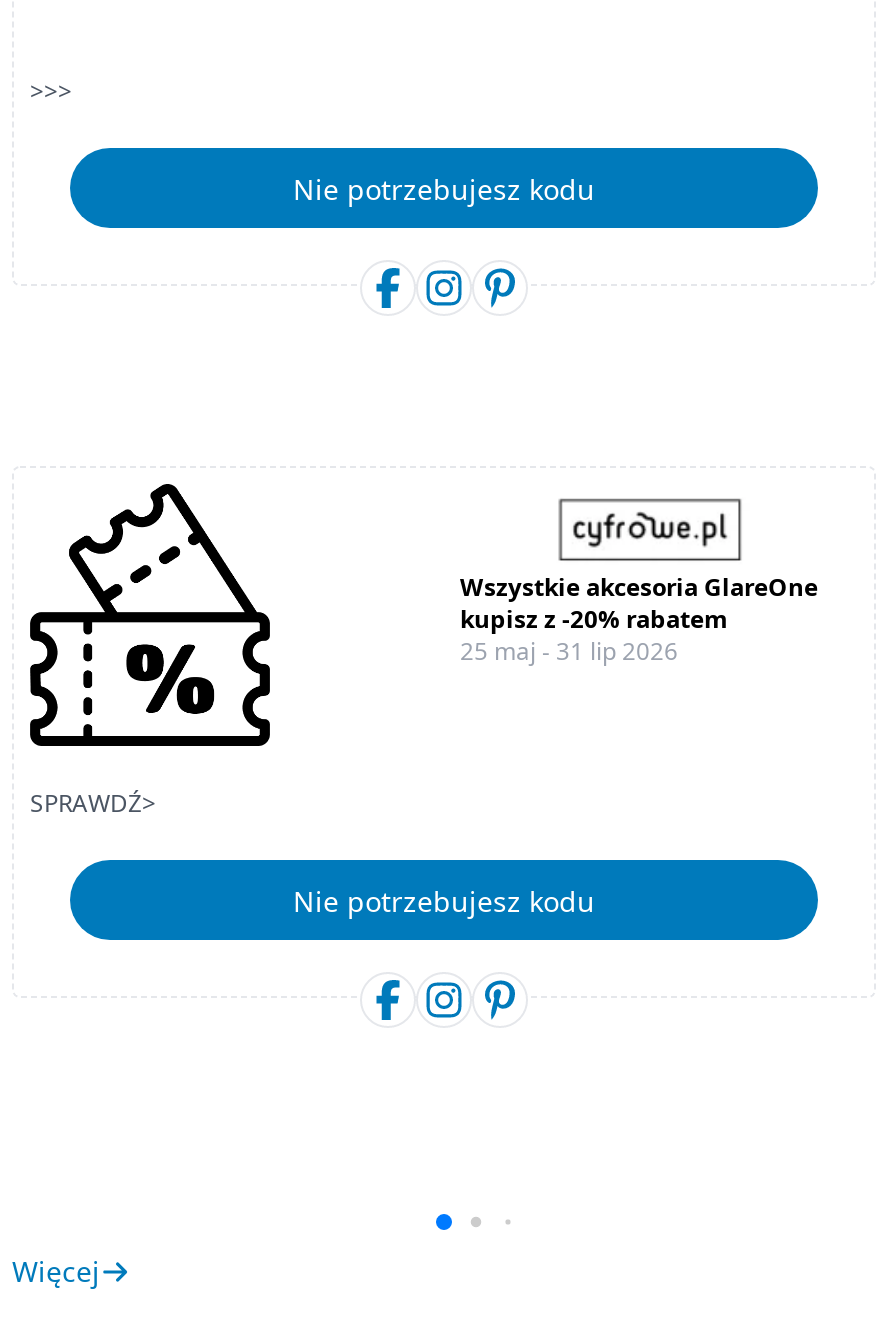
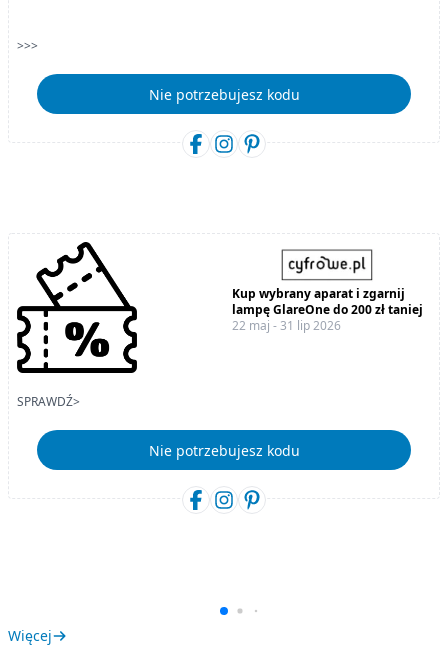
[460,570,818,668] Wszystkie akcesoria GlareOne | kupisz z -20% rabatem | 25 maj - 31 lip 2026 -> [232,285,423,334] Kup wybrany aparat i zgarnij | lampę GlareOne do 200 zł taniej | 22 maj - 31 lip 2026

